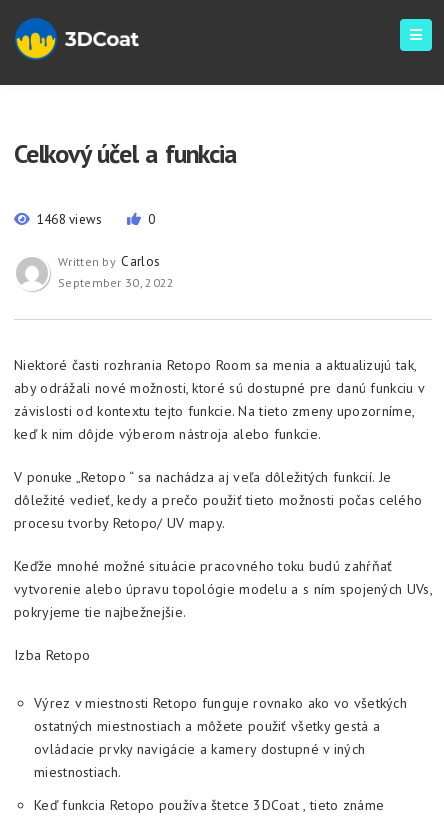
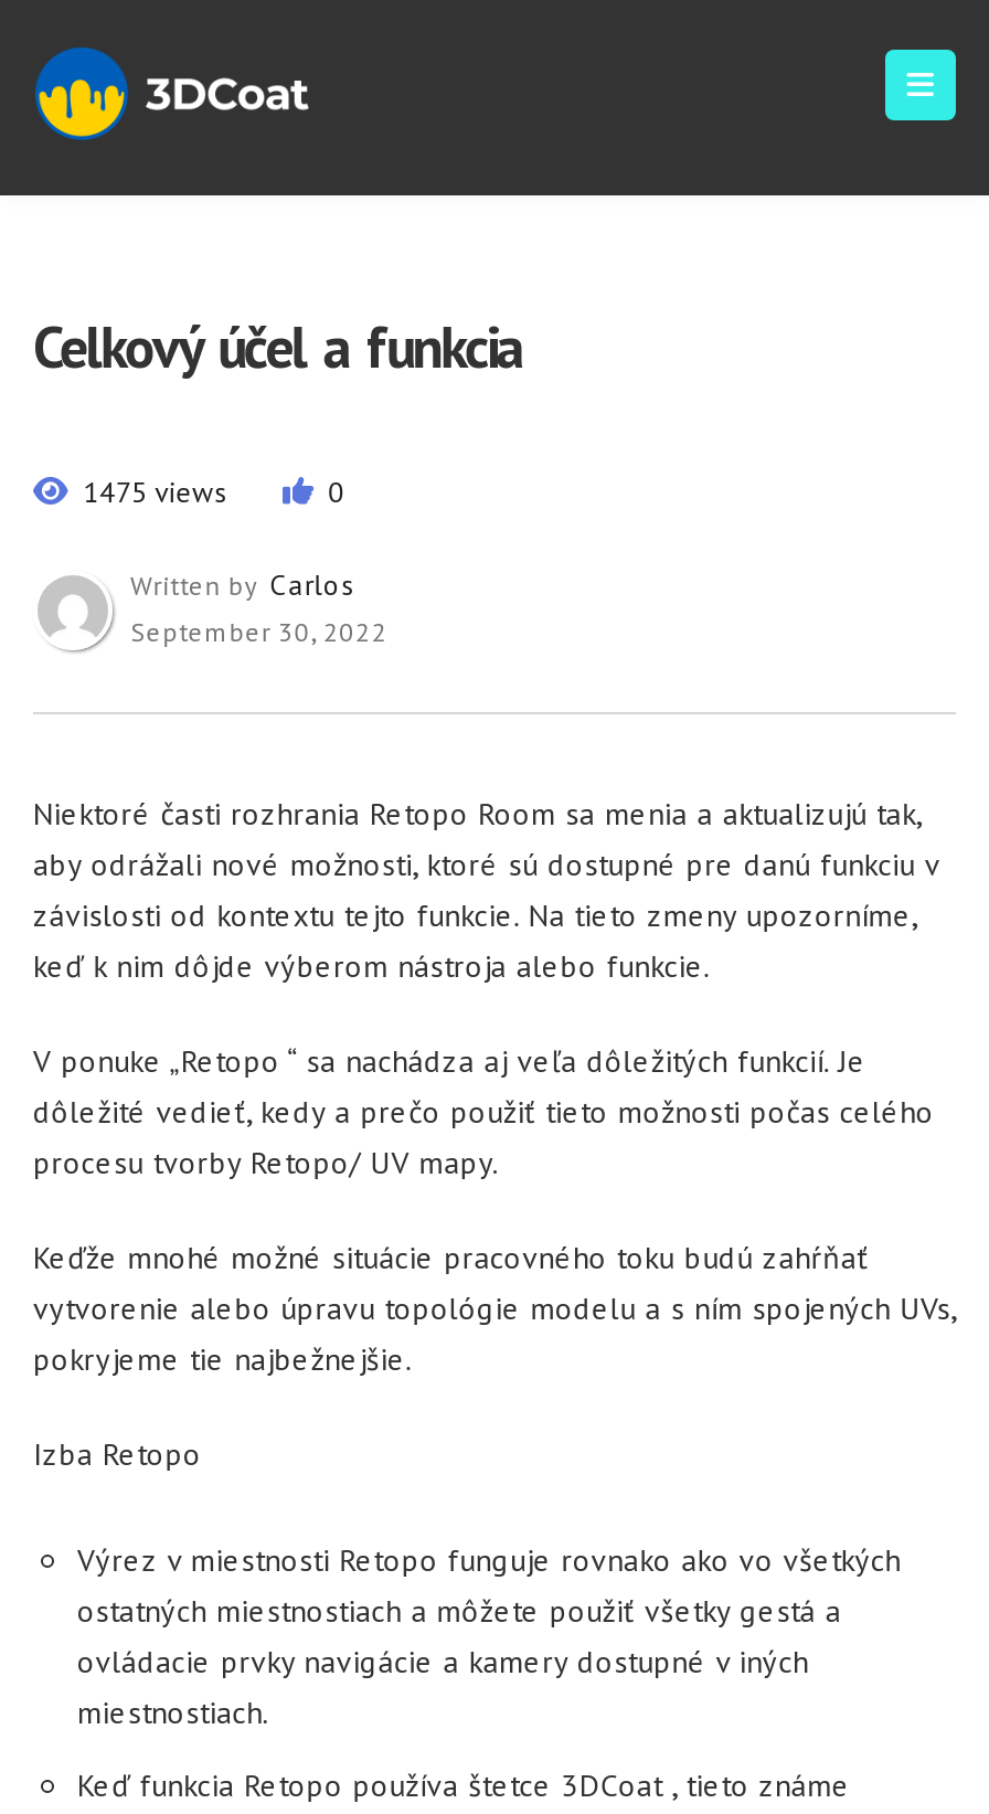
[37,211,103,228] 1468 views -> [83,474,229,511] 1475 views

